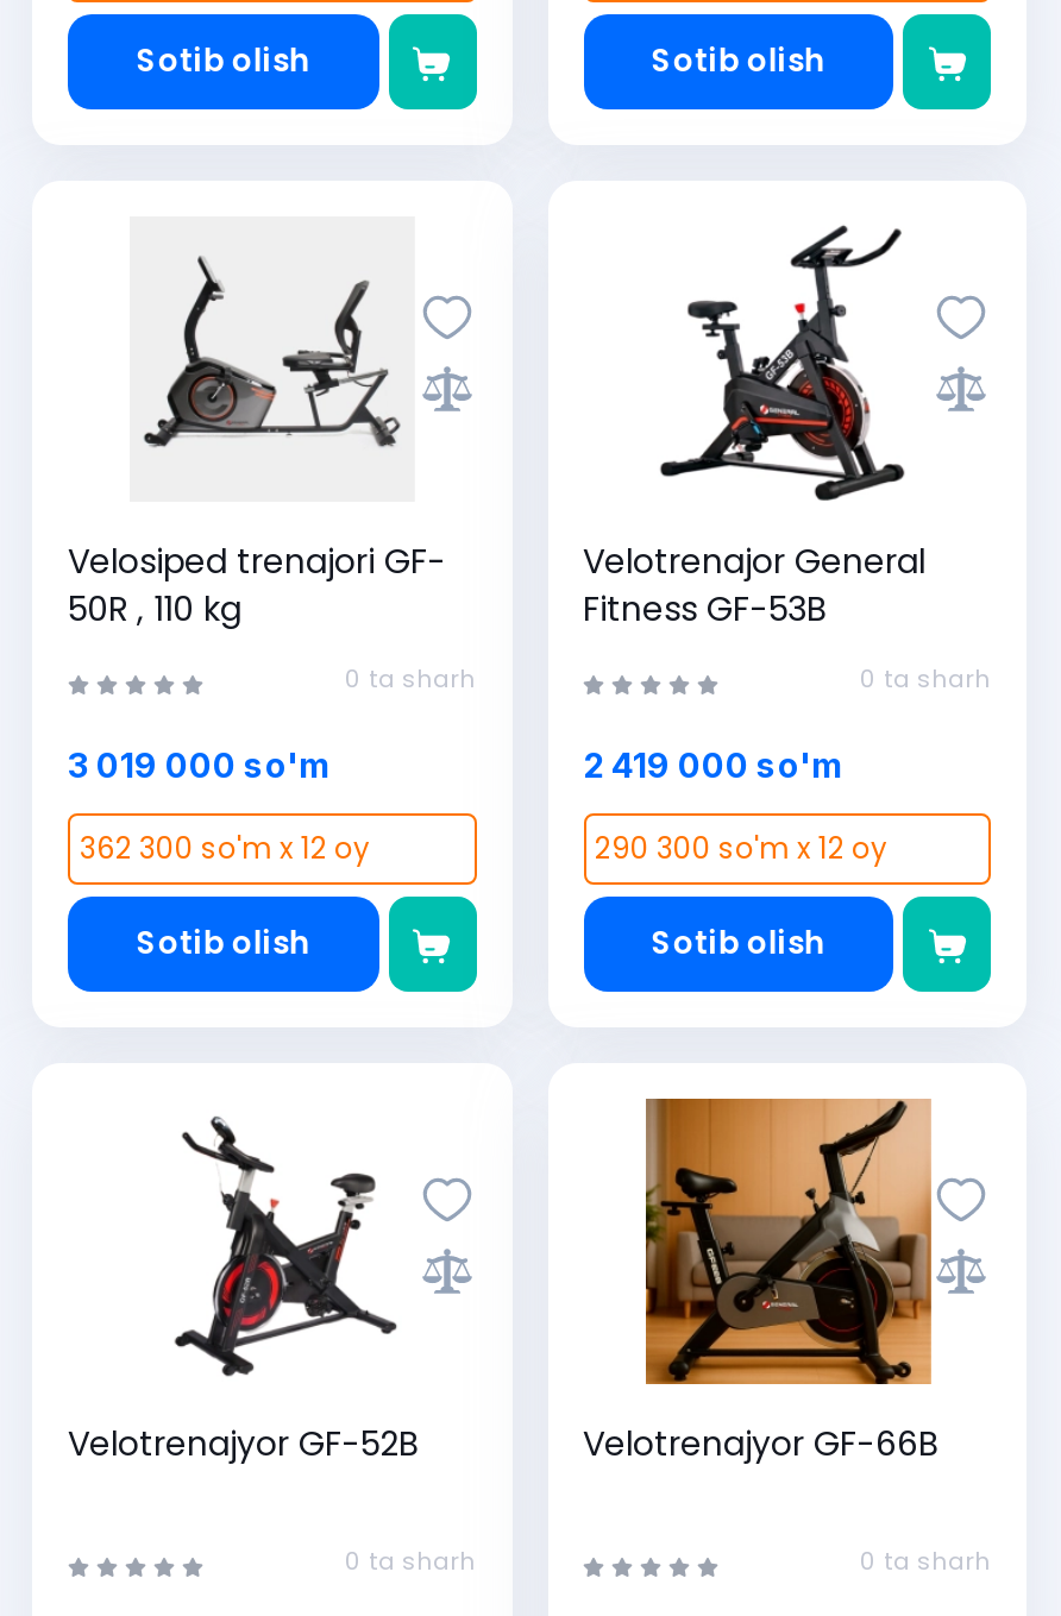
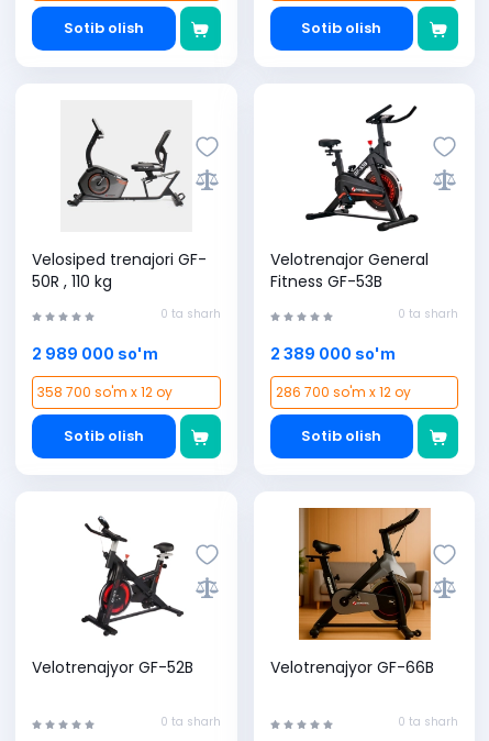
[68,744,332,785] 3 019 000 so'm -> [32,344,158,363] 2 989 000 so'm
[583,744,845,785] 2 419 000 so'm -> [270,344,395,363] 2 389 000 so'm
[80,828,370,868] 362 300 so'm x 12 oy -> [37,383,173,401] 358 700 so'm x 12 oy
[595,828,887,868] 290 300 so'm x 12 oy -> [275,383,410,401] 286 700 so'm x 12 oy

